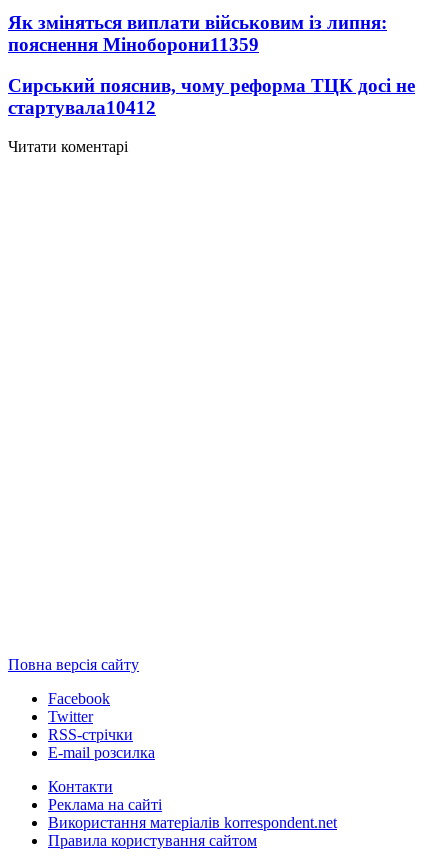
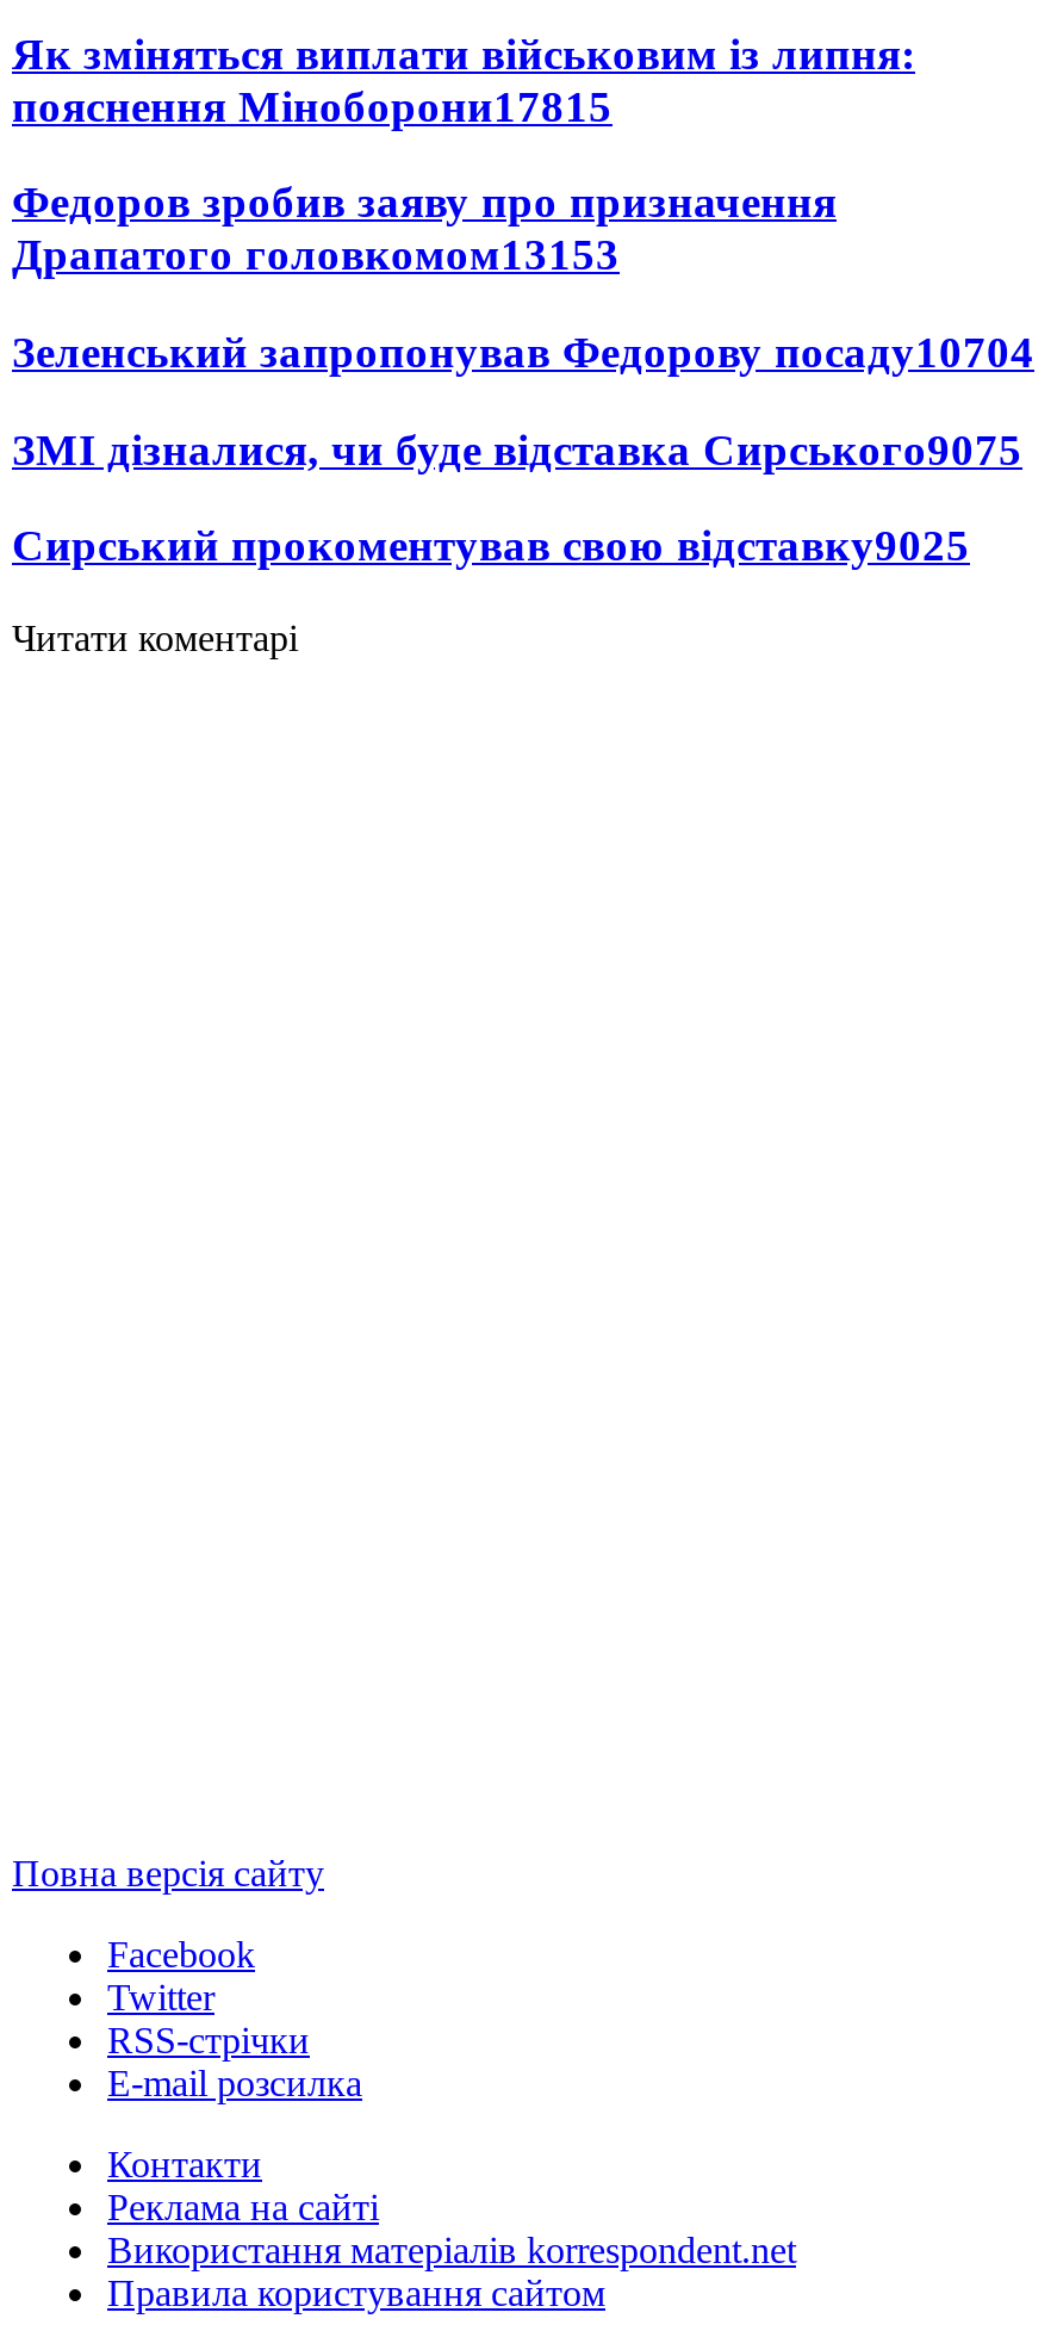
[8,34,415,118] пояснення Міноборони11359 | Сирський пояснив, чому реформа ТЦК досі не | стартувала10412 -> [12,80,1034,571] пояснення Міноборони17815 | Федоров зробив заяву про призначення | Драпатого головкомом13153 | Зеленський запропонував Федорову посаду10704 | ЗМІ дізналися, чи буде відставка Сирського9075 | Сирський прокоментував свою відставку9025

